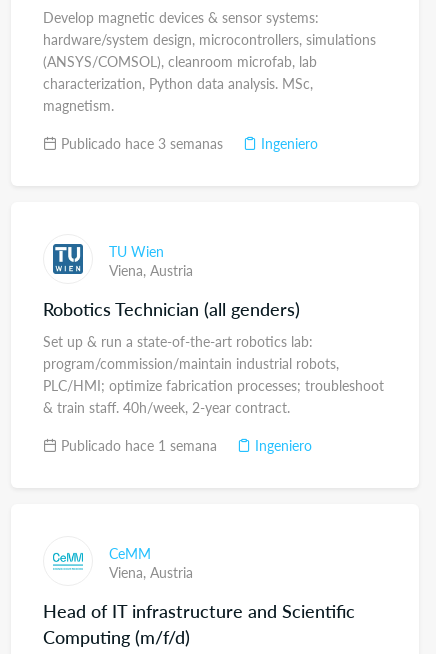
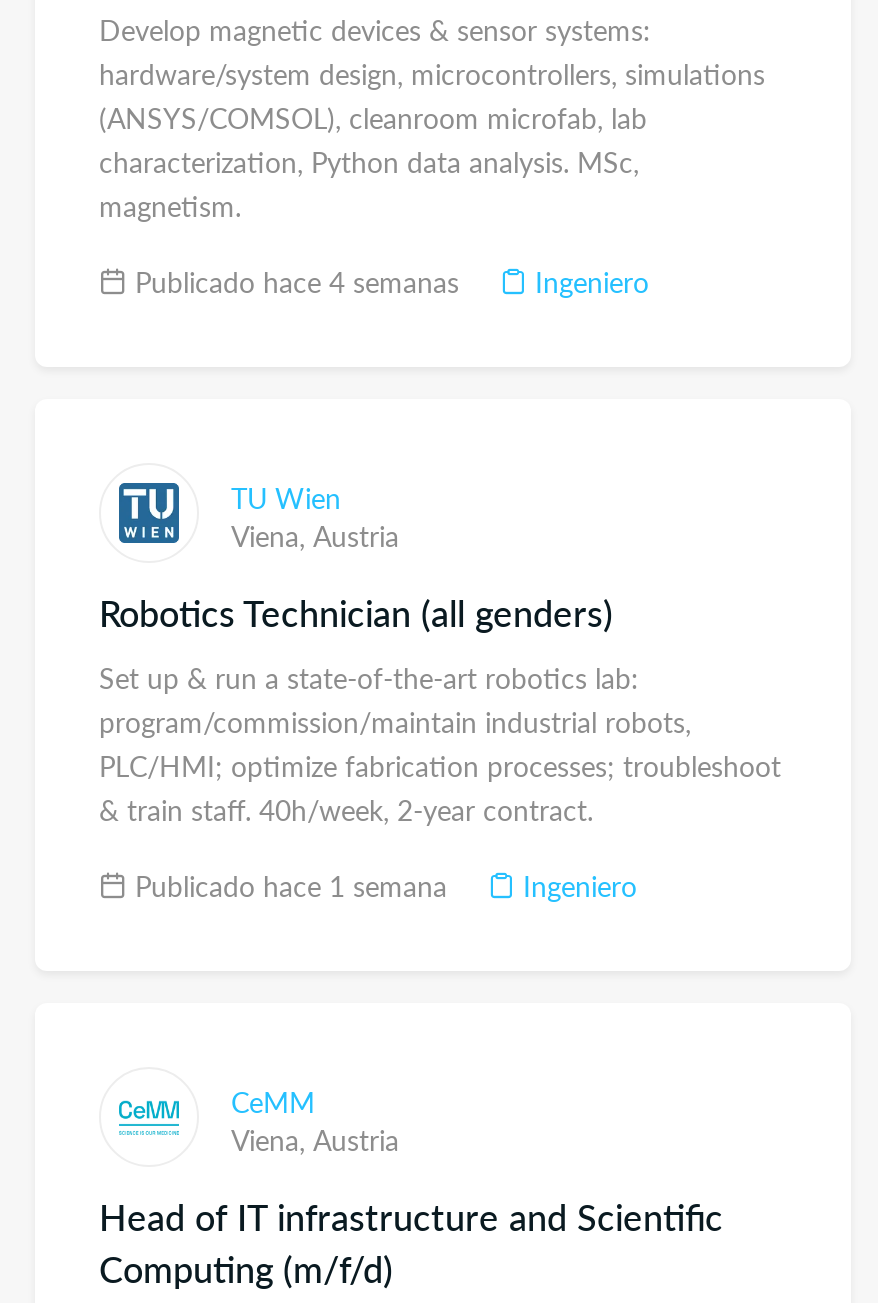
[57,133,223,153] Publicado hace 3 semanas -> [127,261,459,301] Publicado hace 4 semanas

